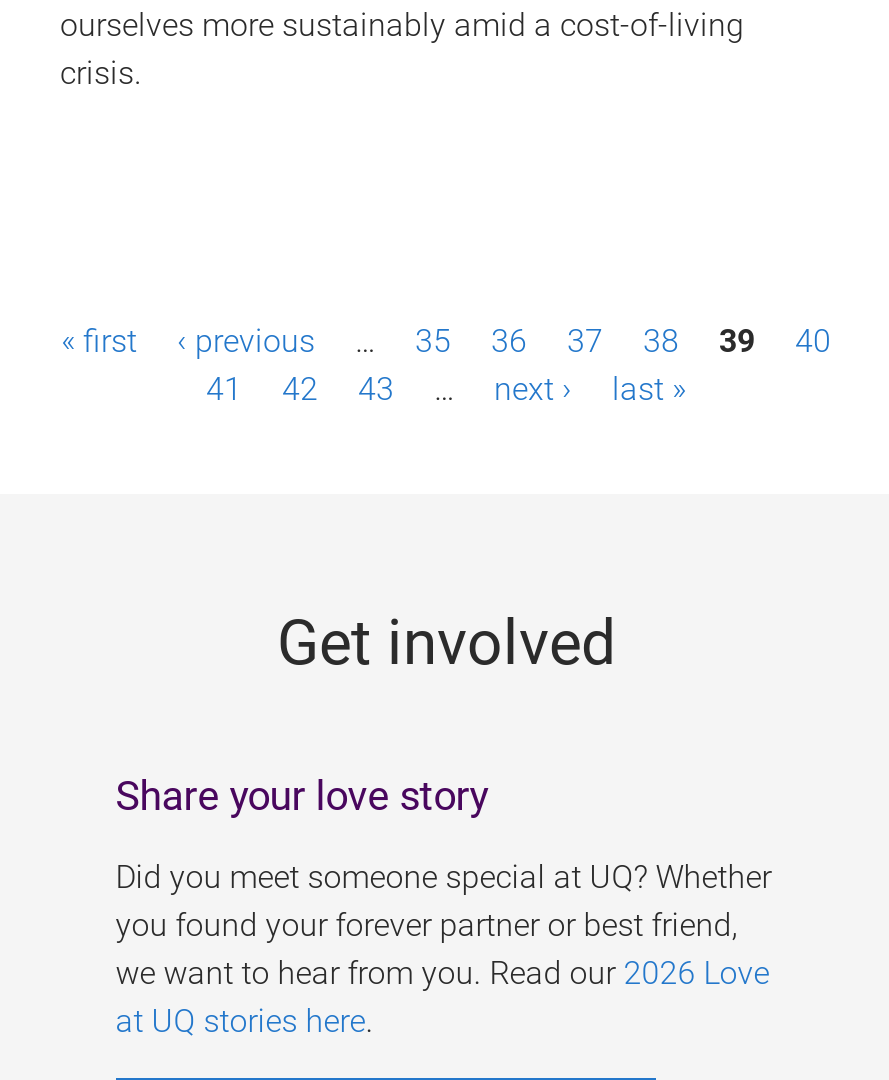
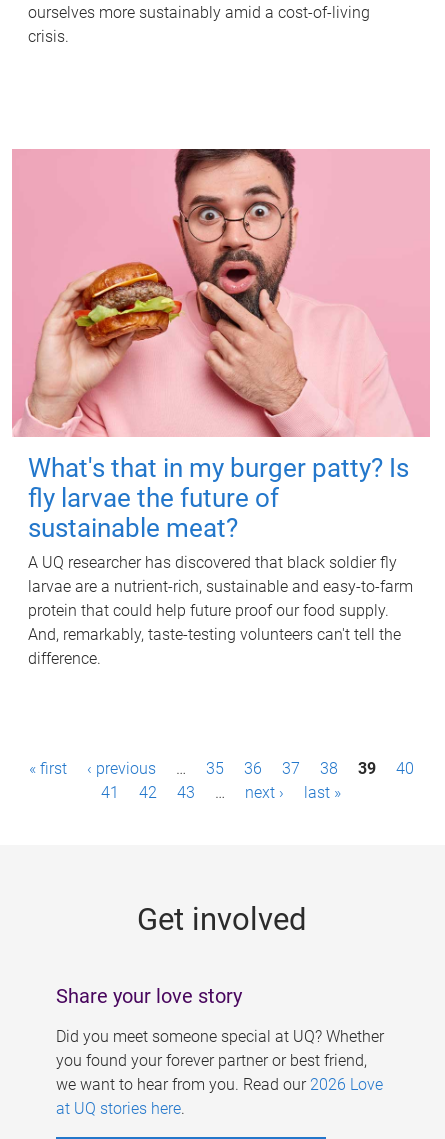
none -> [11,148,430,668] [image] | What's that in my burger patty? Is | fly larvae the future of | sustainable meat? | A UQ researcher has discovered that black soldier fly | larvae are a nutrient-rich, sustainable and easy-to-farm | protein that could help future proof our food supply. | And, remarkably, taste-testing volunteers can't tell the | difference.

